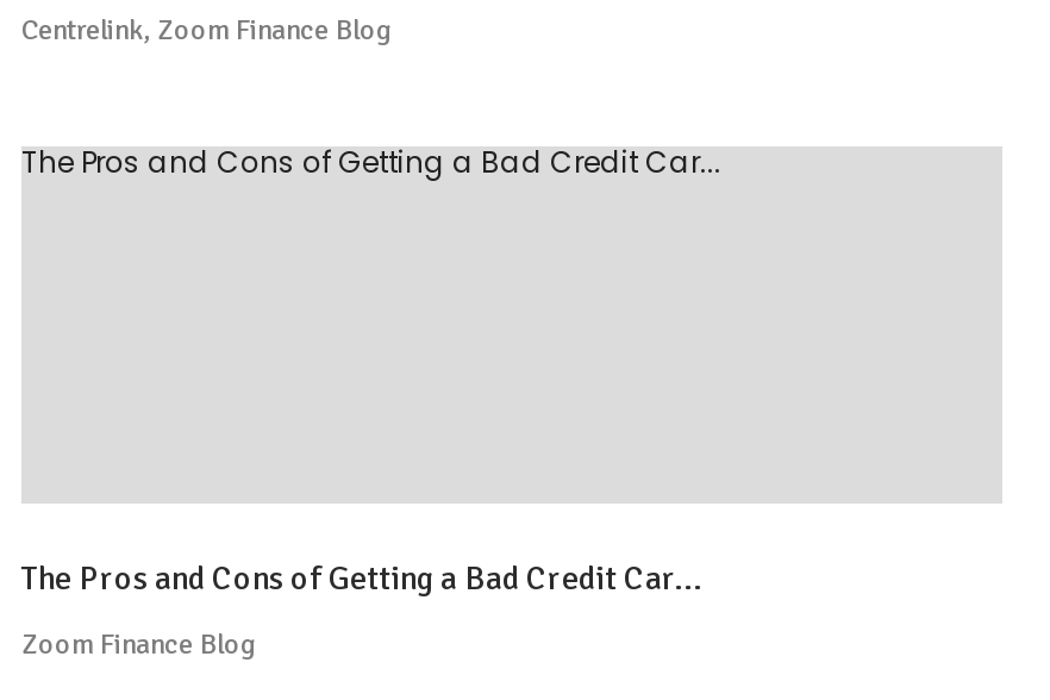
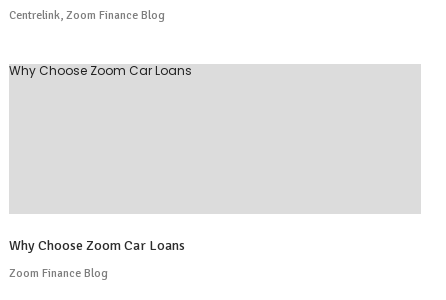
[21,141,721,181] The Pros and Cons of Getting a Bad Credit Car... -> [9,62,192,79] Why Choose Zoom Car Loans
[21,558,702,598] The Pros and Cons of Getting a Bad Credit Car... -> [9,237,185,254] Why Choose Zoom Car Loans

